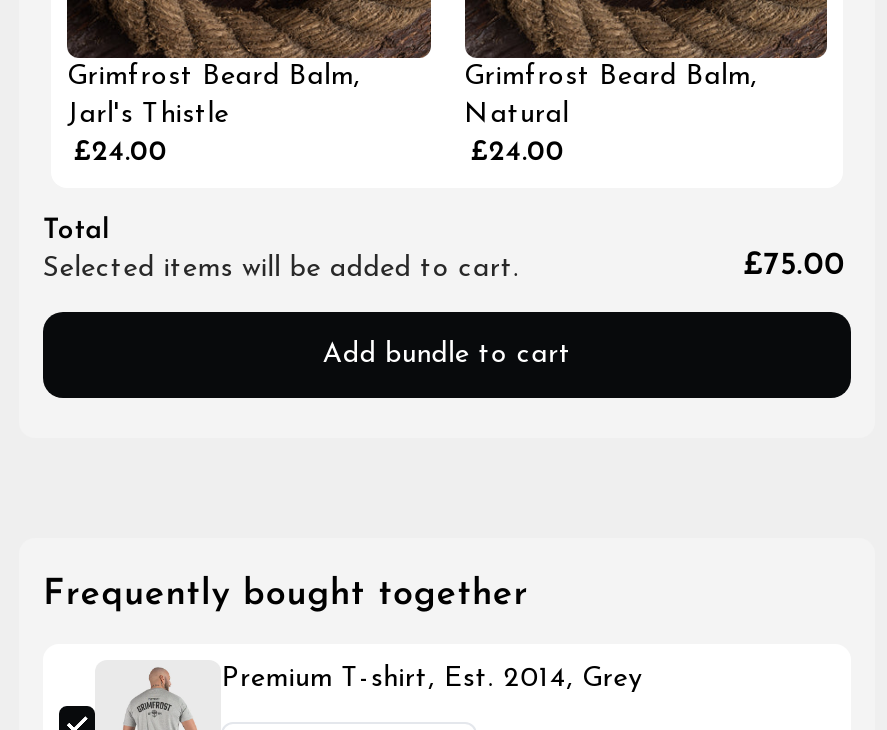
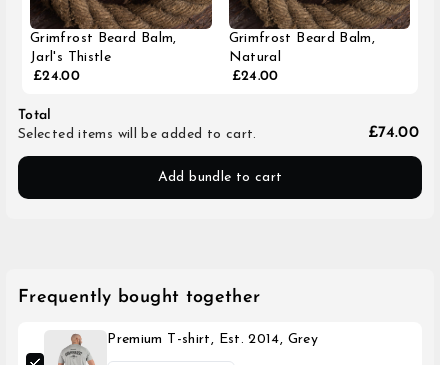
[743,250,845,282] £75.00 -> [368,125,419,141] £74.00

